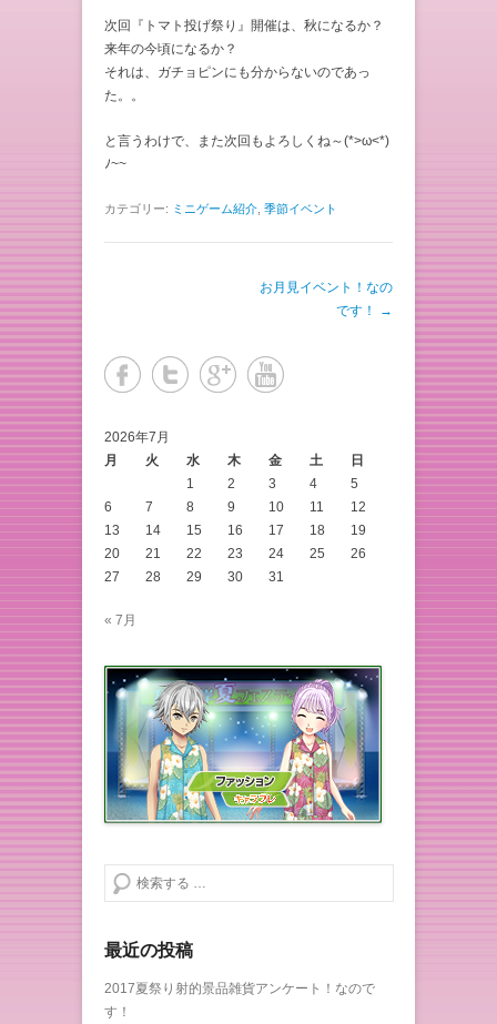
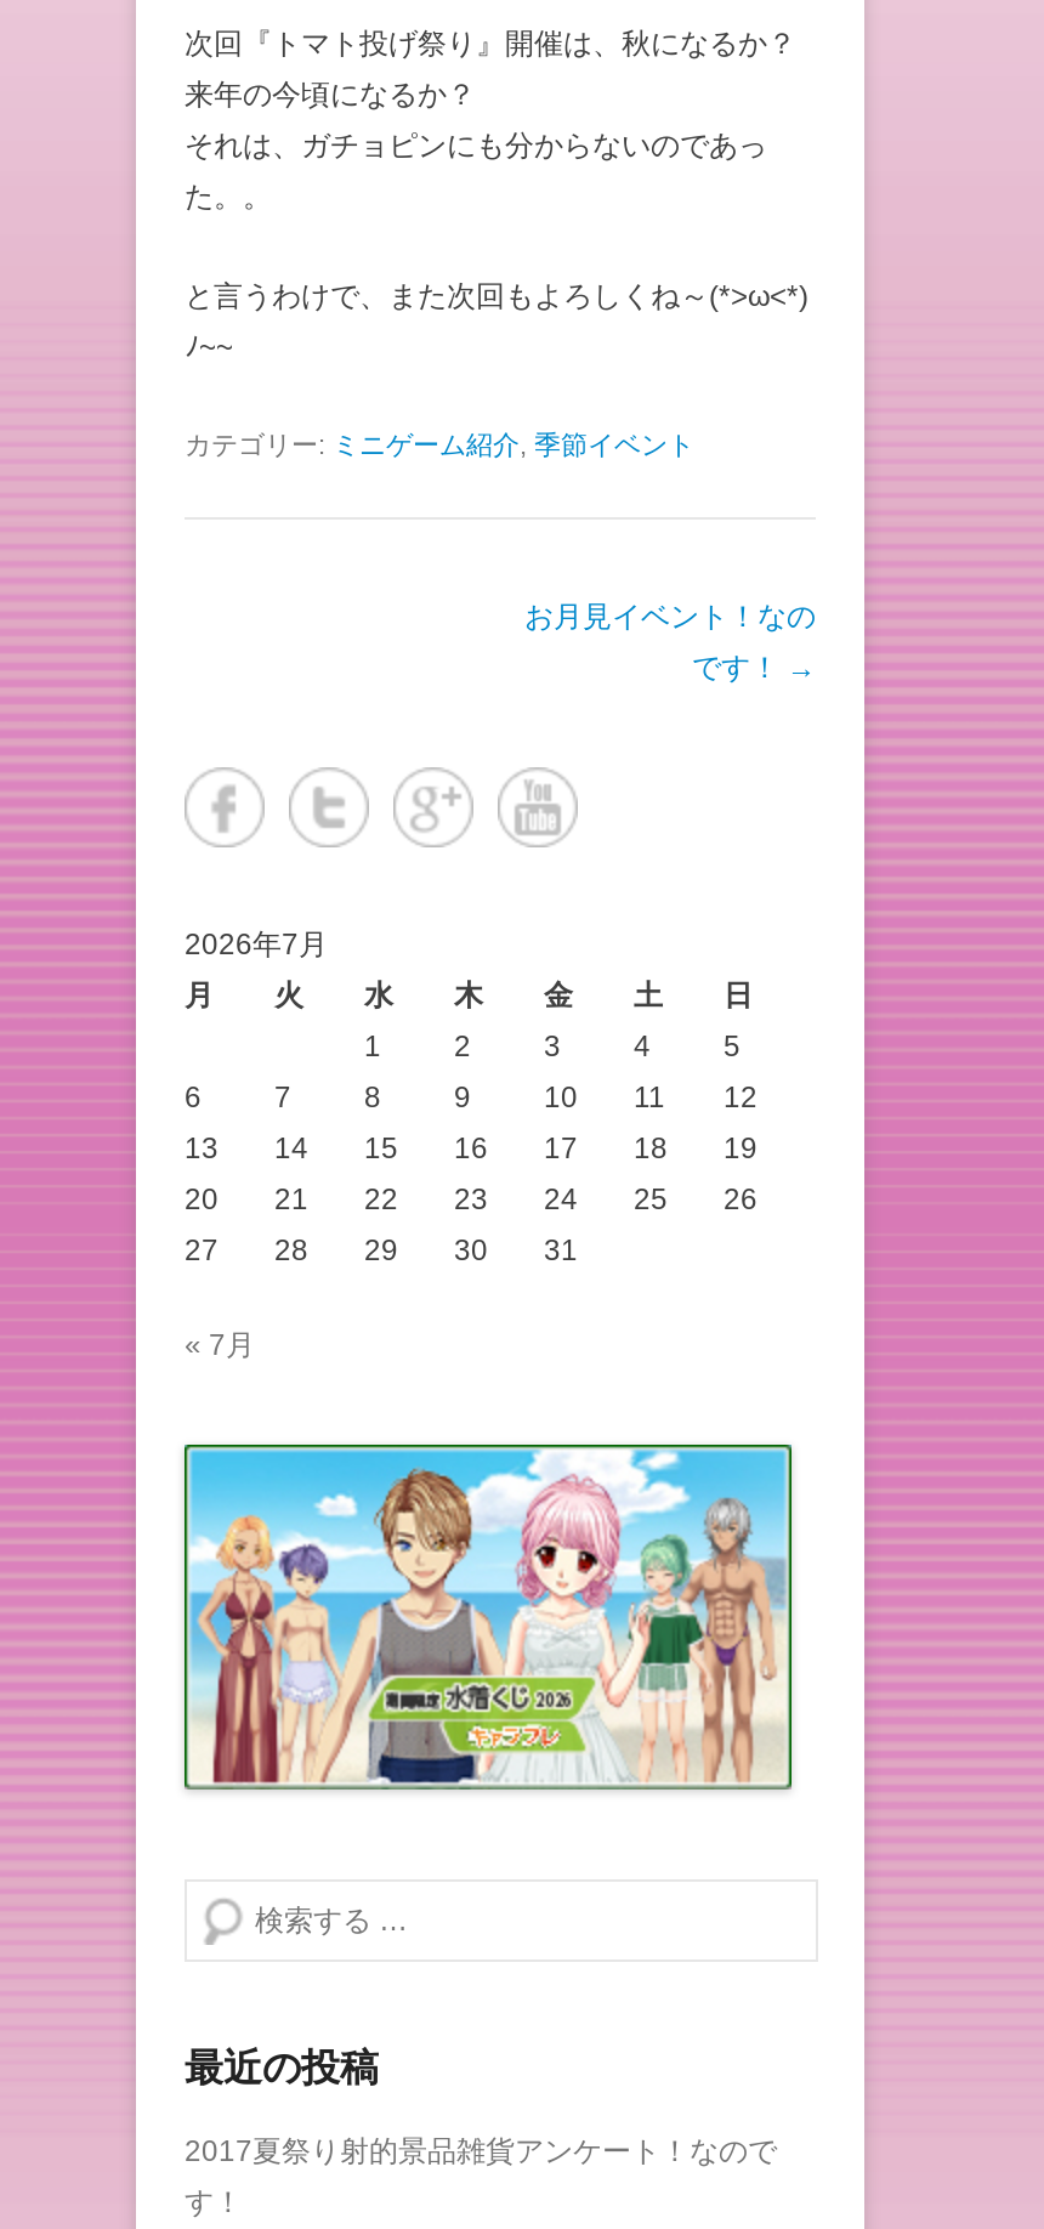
[106,667,379,821] [image] -> [187,1447,789,1787] [image]

